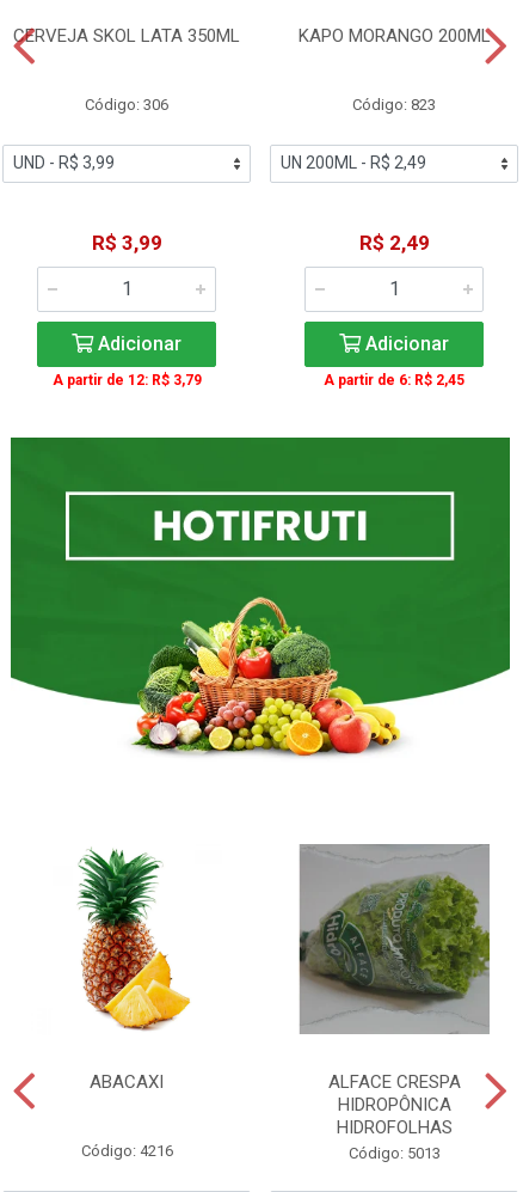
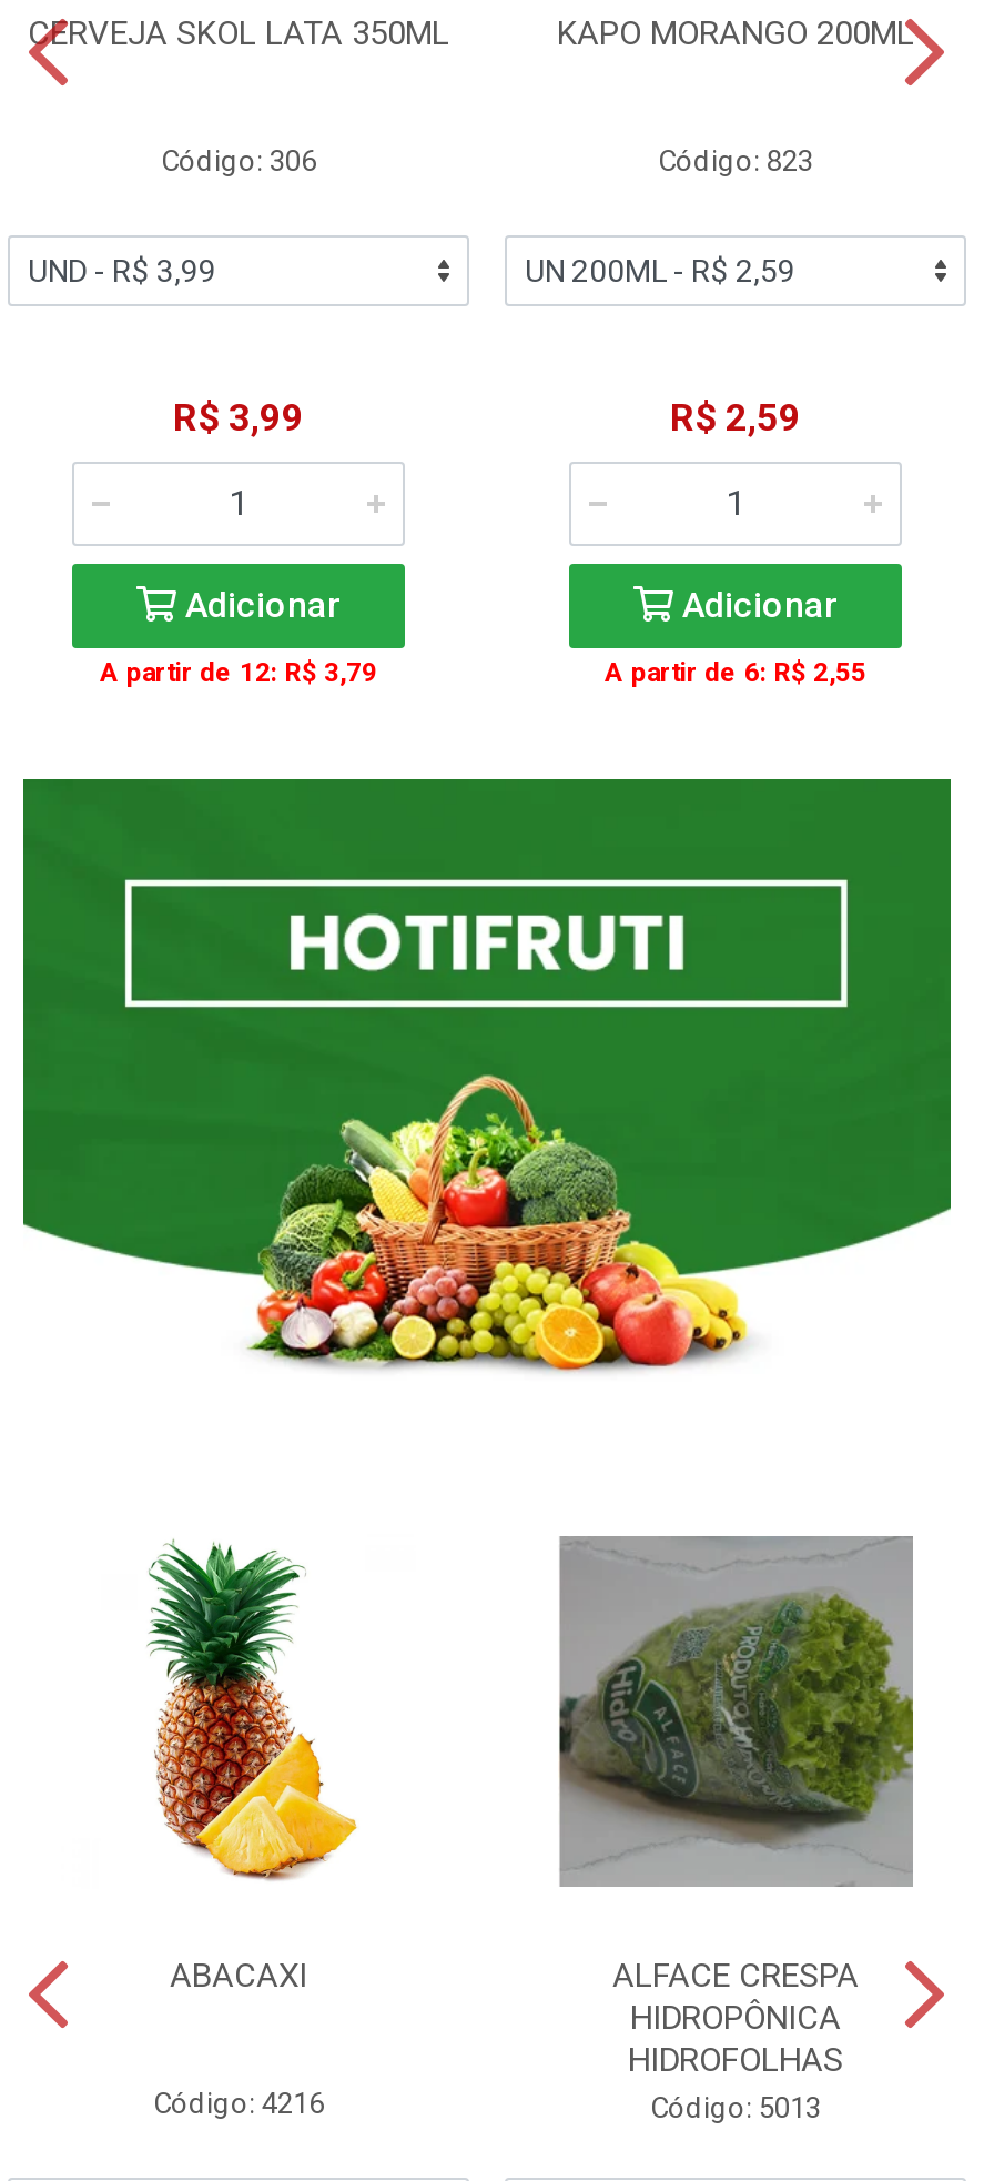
[359,231,429,255] R$ 2,49 -> [670,396,801,441] R$ 2,59
[324,372,464,389] A partir de 6: R$ 2,45 -> [605,658,866,689] A partir de 6: R$ 2,55

